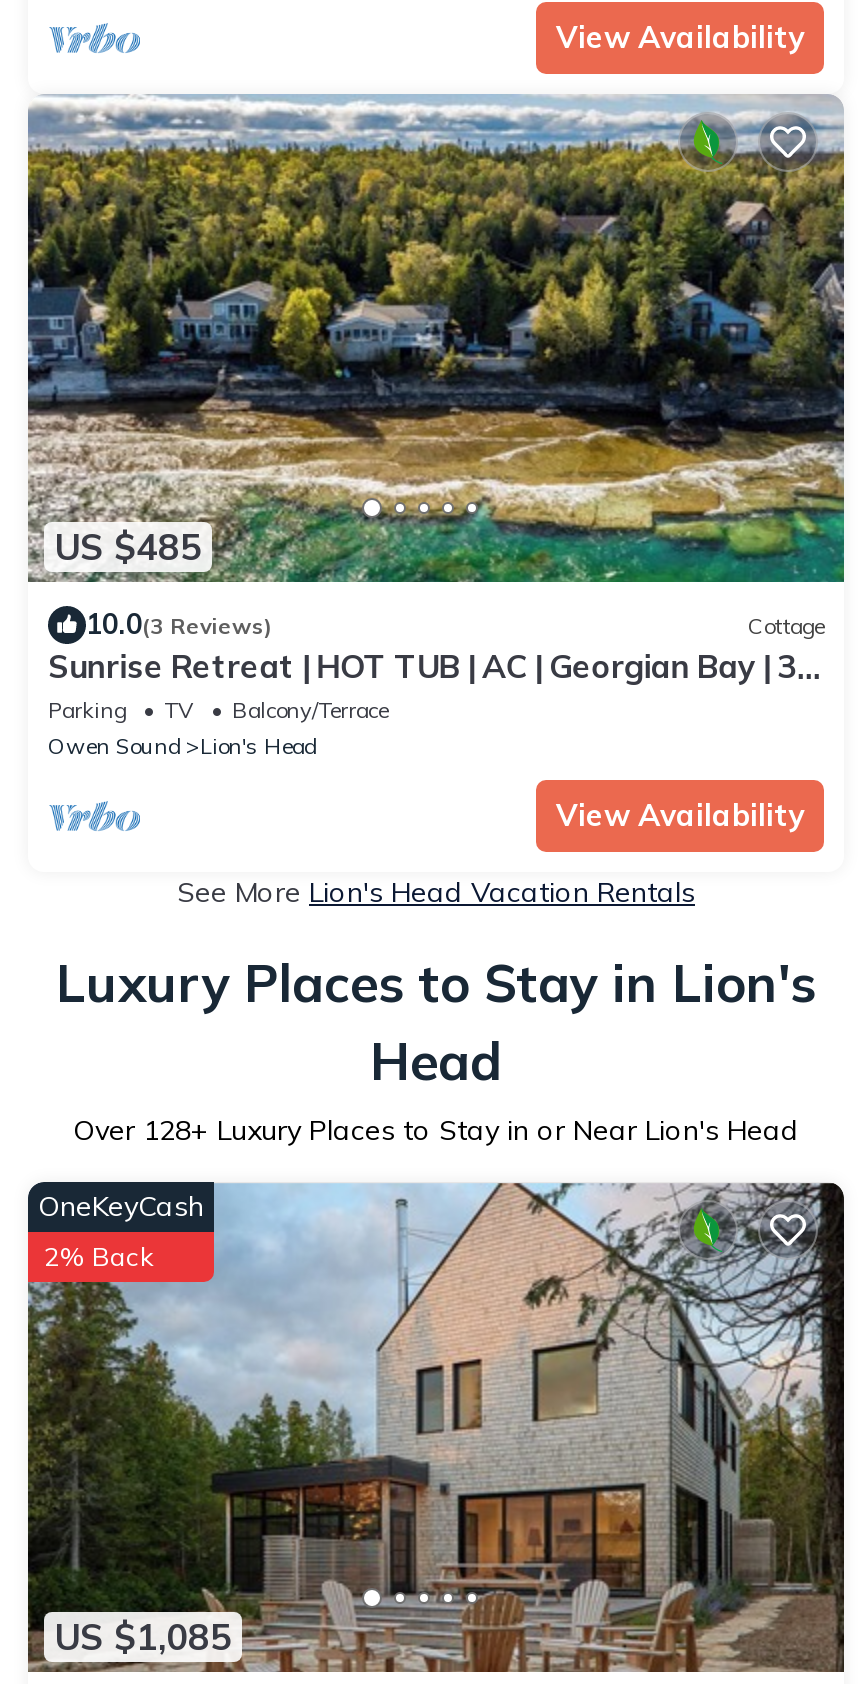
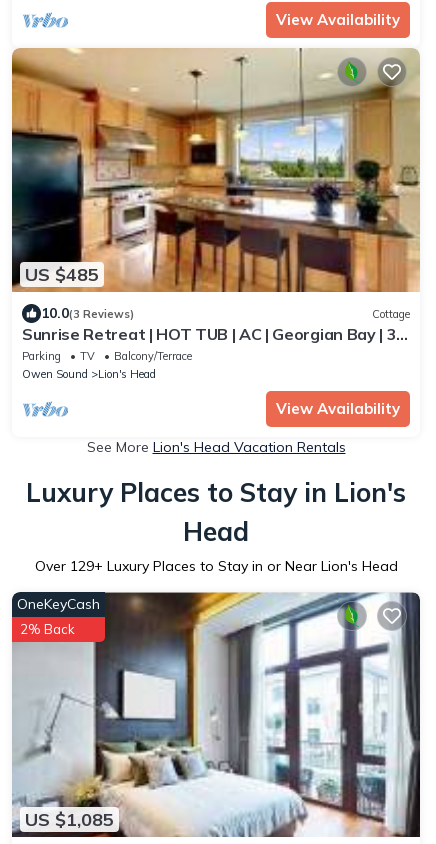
[26,94,846,584] [image] -> [11,48,421,293] [image]
[73,1113,799,1149] Over 128+ Luxury Places to Stay in or Near Lion's Head -> [34,557,397,575] Over 129+ Luxury Places to Stay in or Near Lion's Head
[26,1182,844,1674] [image] -> [12,592,420,838] [image]

